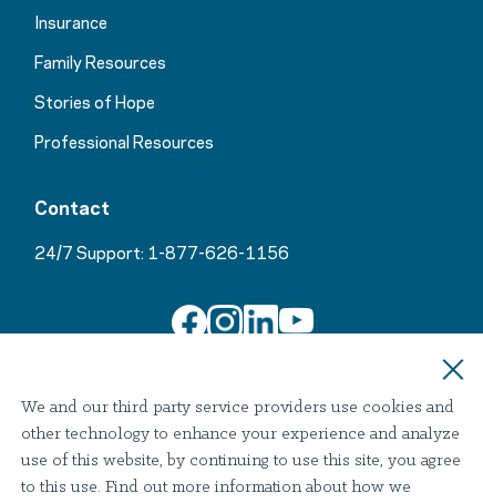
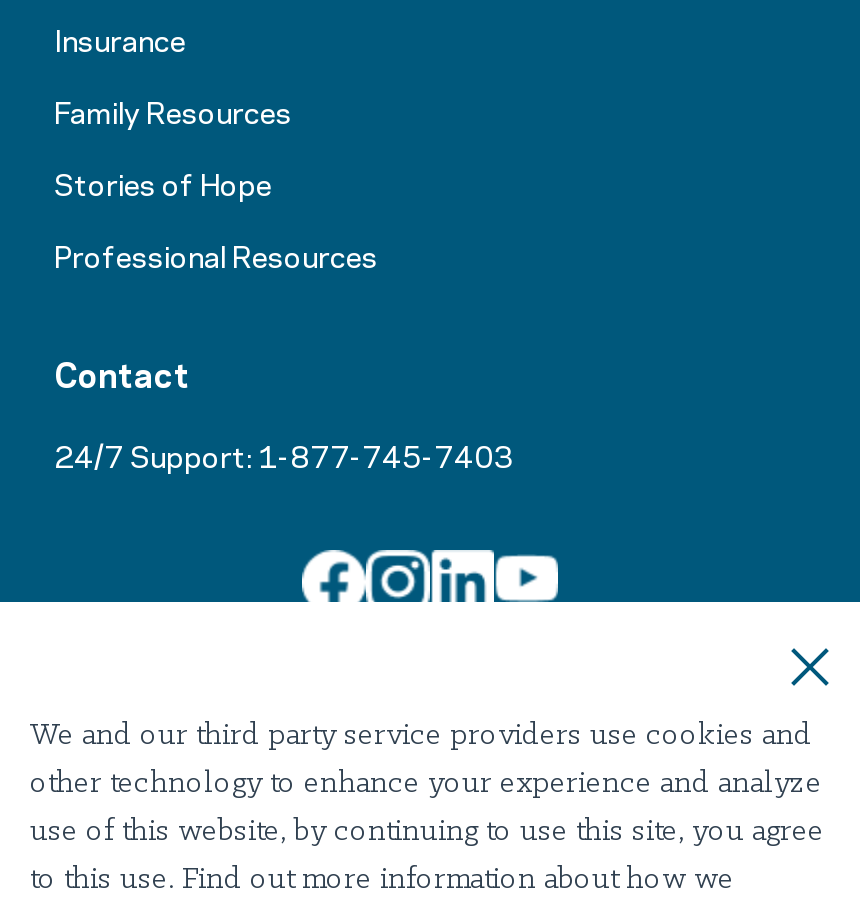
[34,239,289,263] 24/7 Support: 1-877-626-1156 -> [54,431,514,475] 24/7 Support: 1-877-745-7403

